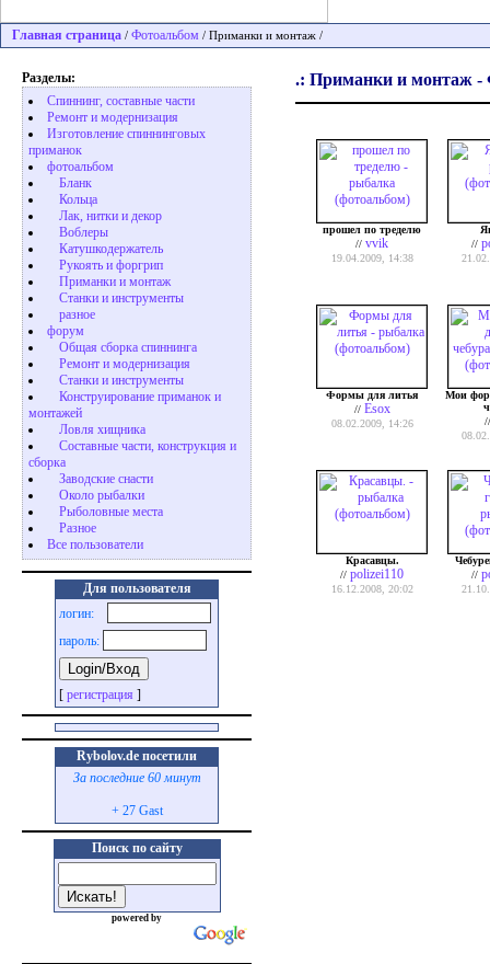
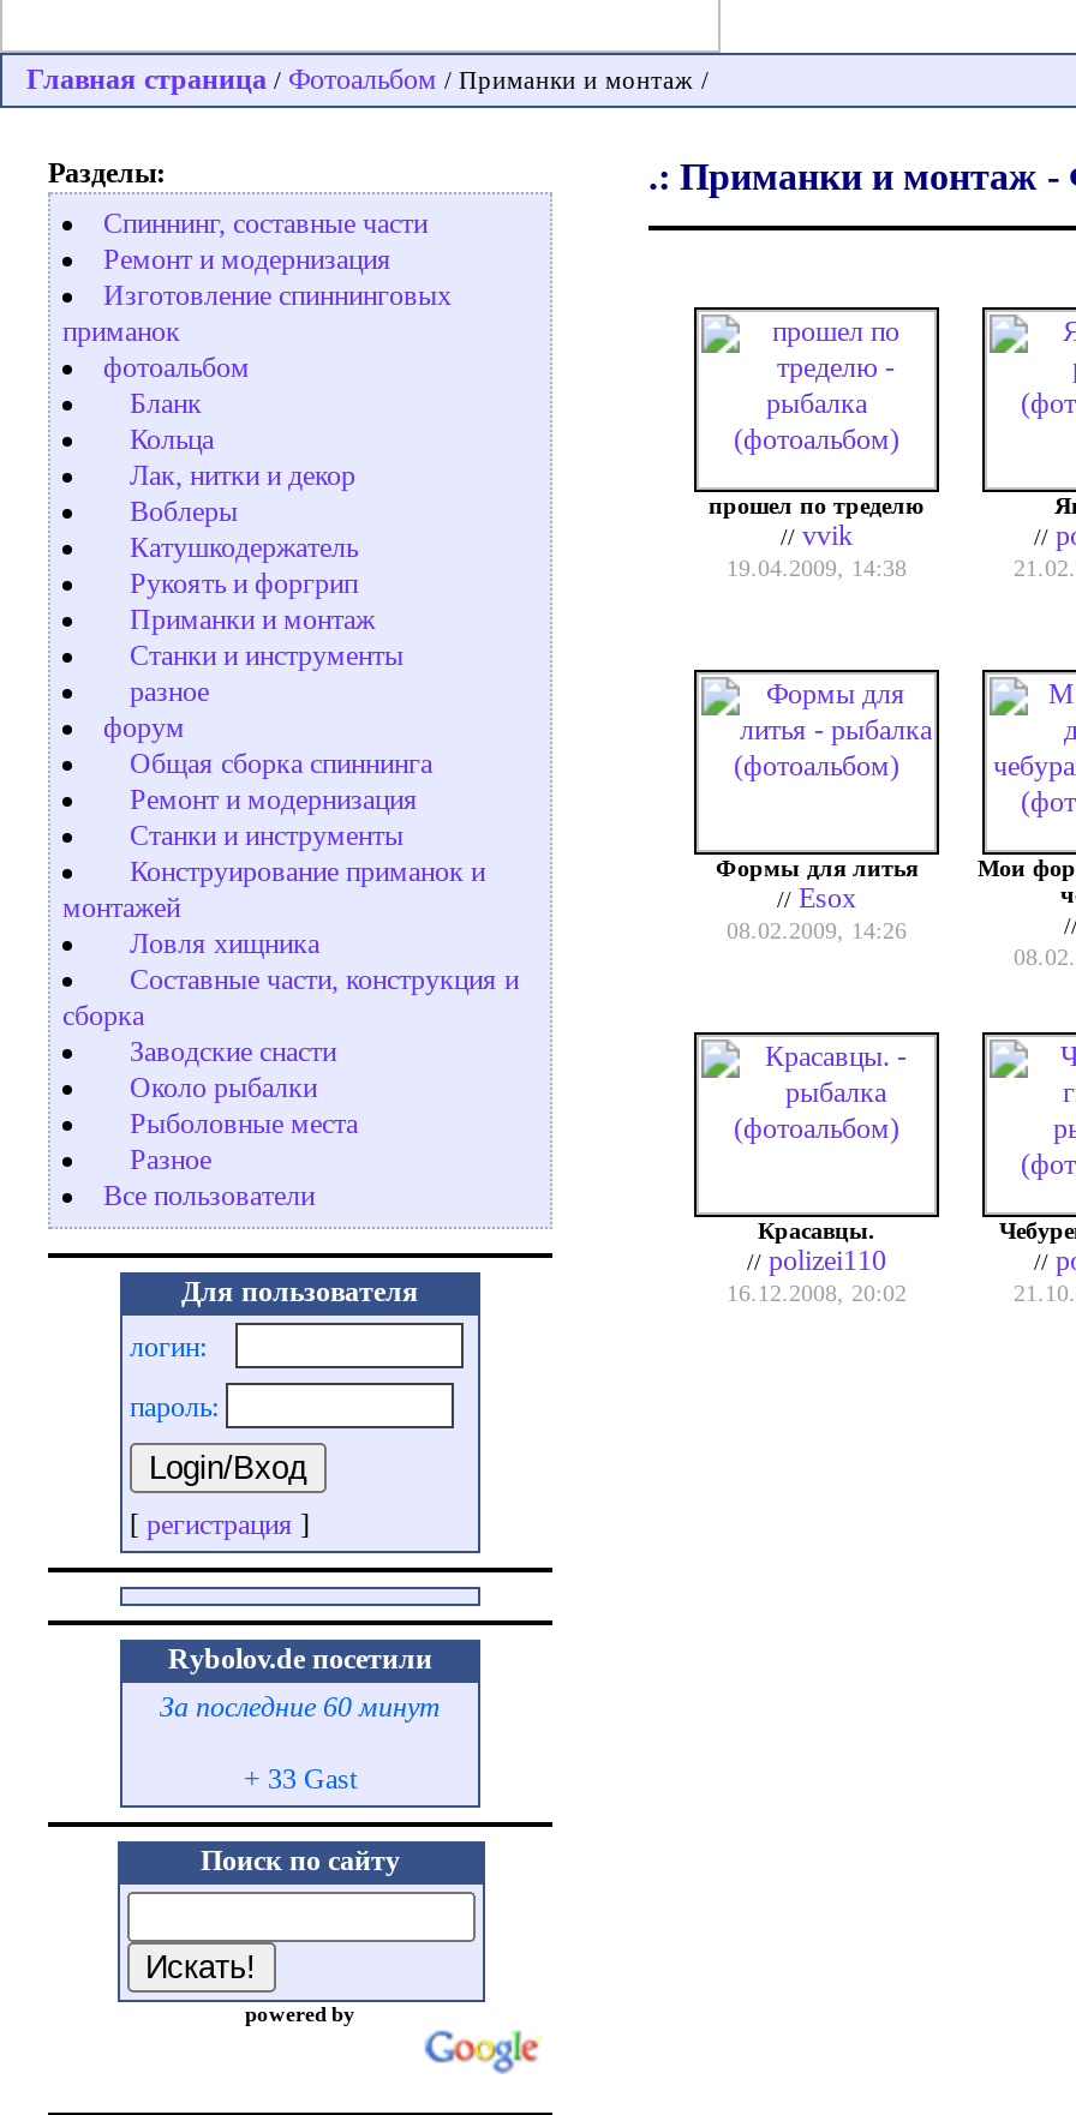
[111,803,162,818] + 27 Gast -> [244,1762,357,1796] + 33 Gast

